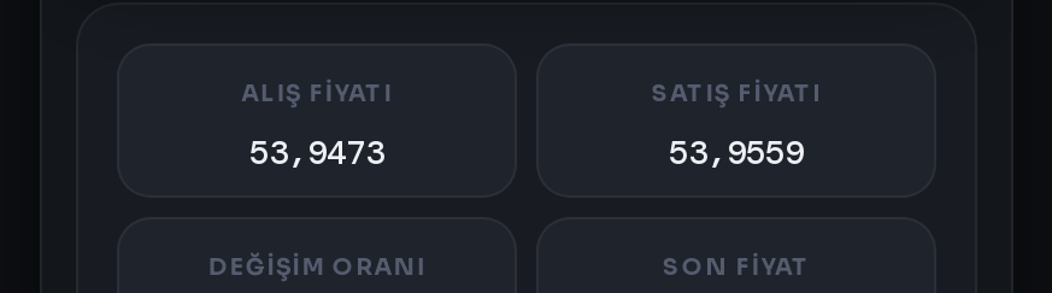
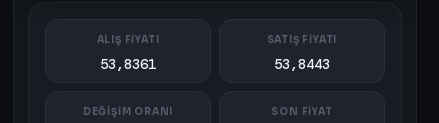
[249,130,384,174] 53,9473 -> [100,55,156,73] 53,8361
[669,130,804,174] 53,9559 -> [274,55,330,73] 53,8443

